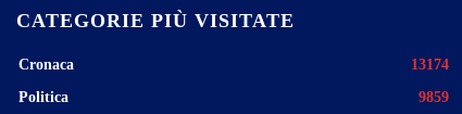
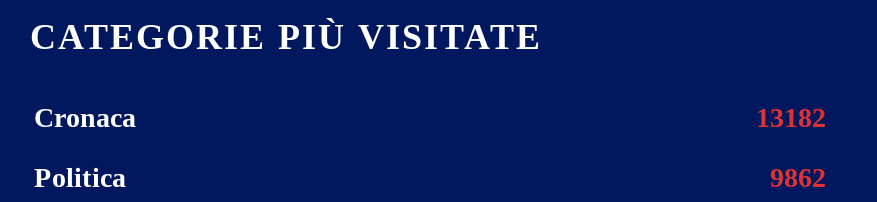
[411,57,449,73] 13174 -> [756,103,826,133] 13182
[419,89,449,106] 9859 -> [770,163,826,193] 9862

